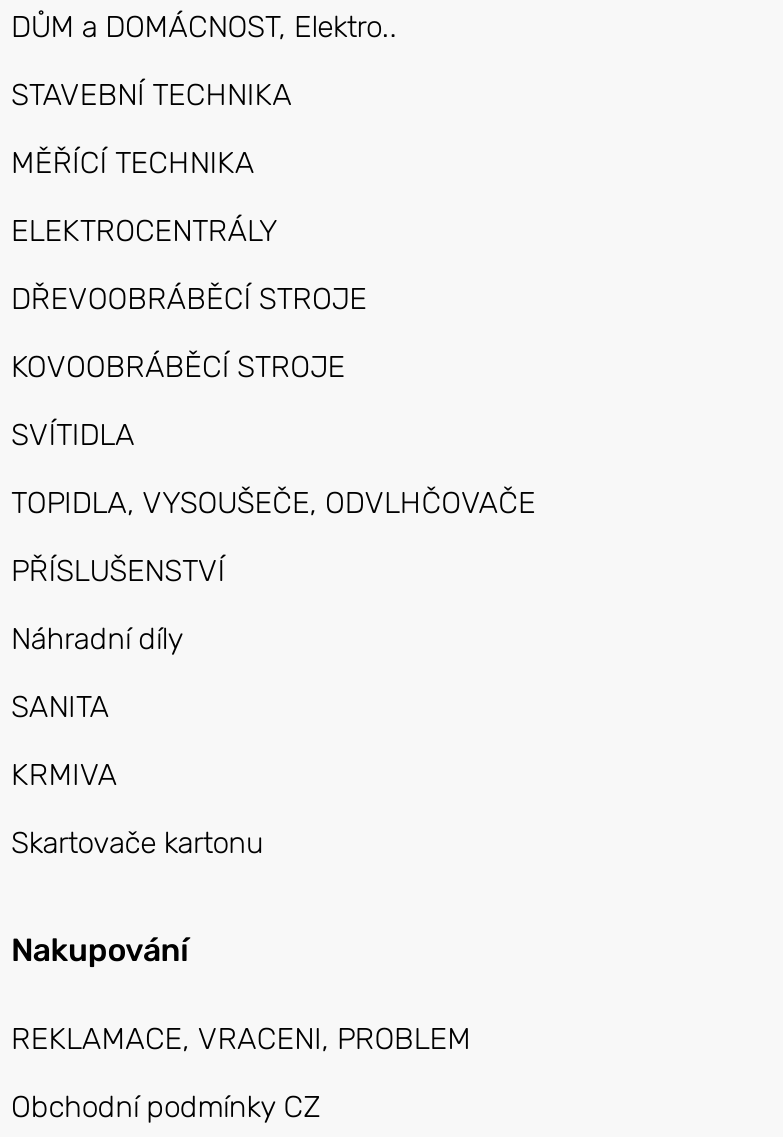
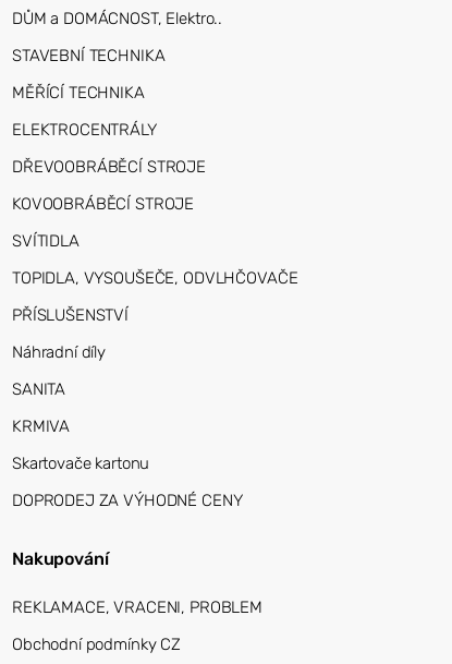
none -> [12,491,242,510] DOPRODEJ ZA VÝHODNÉ CENY

